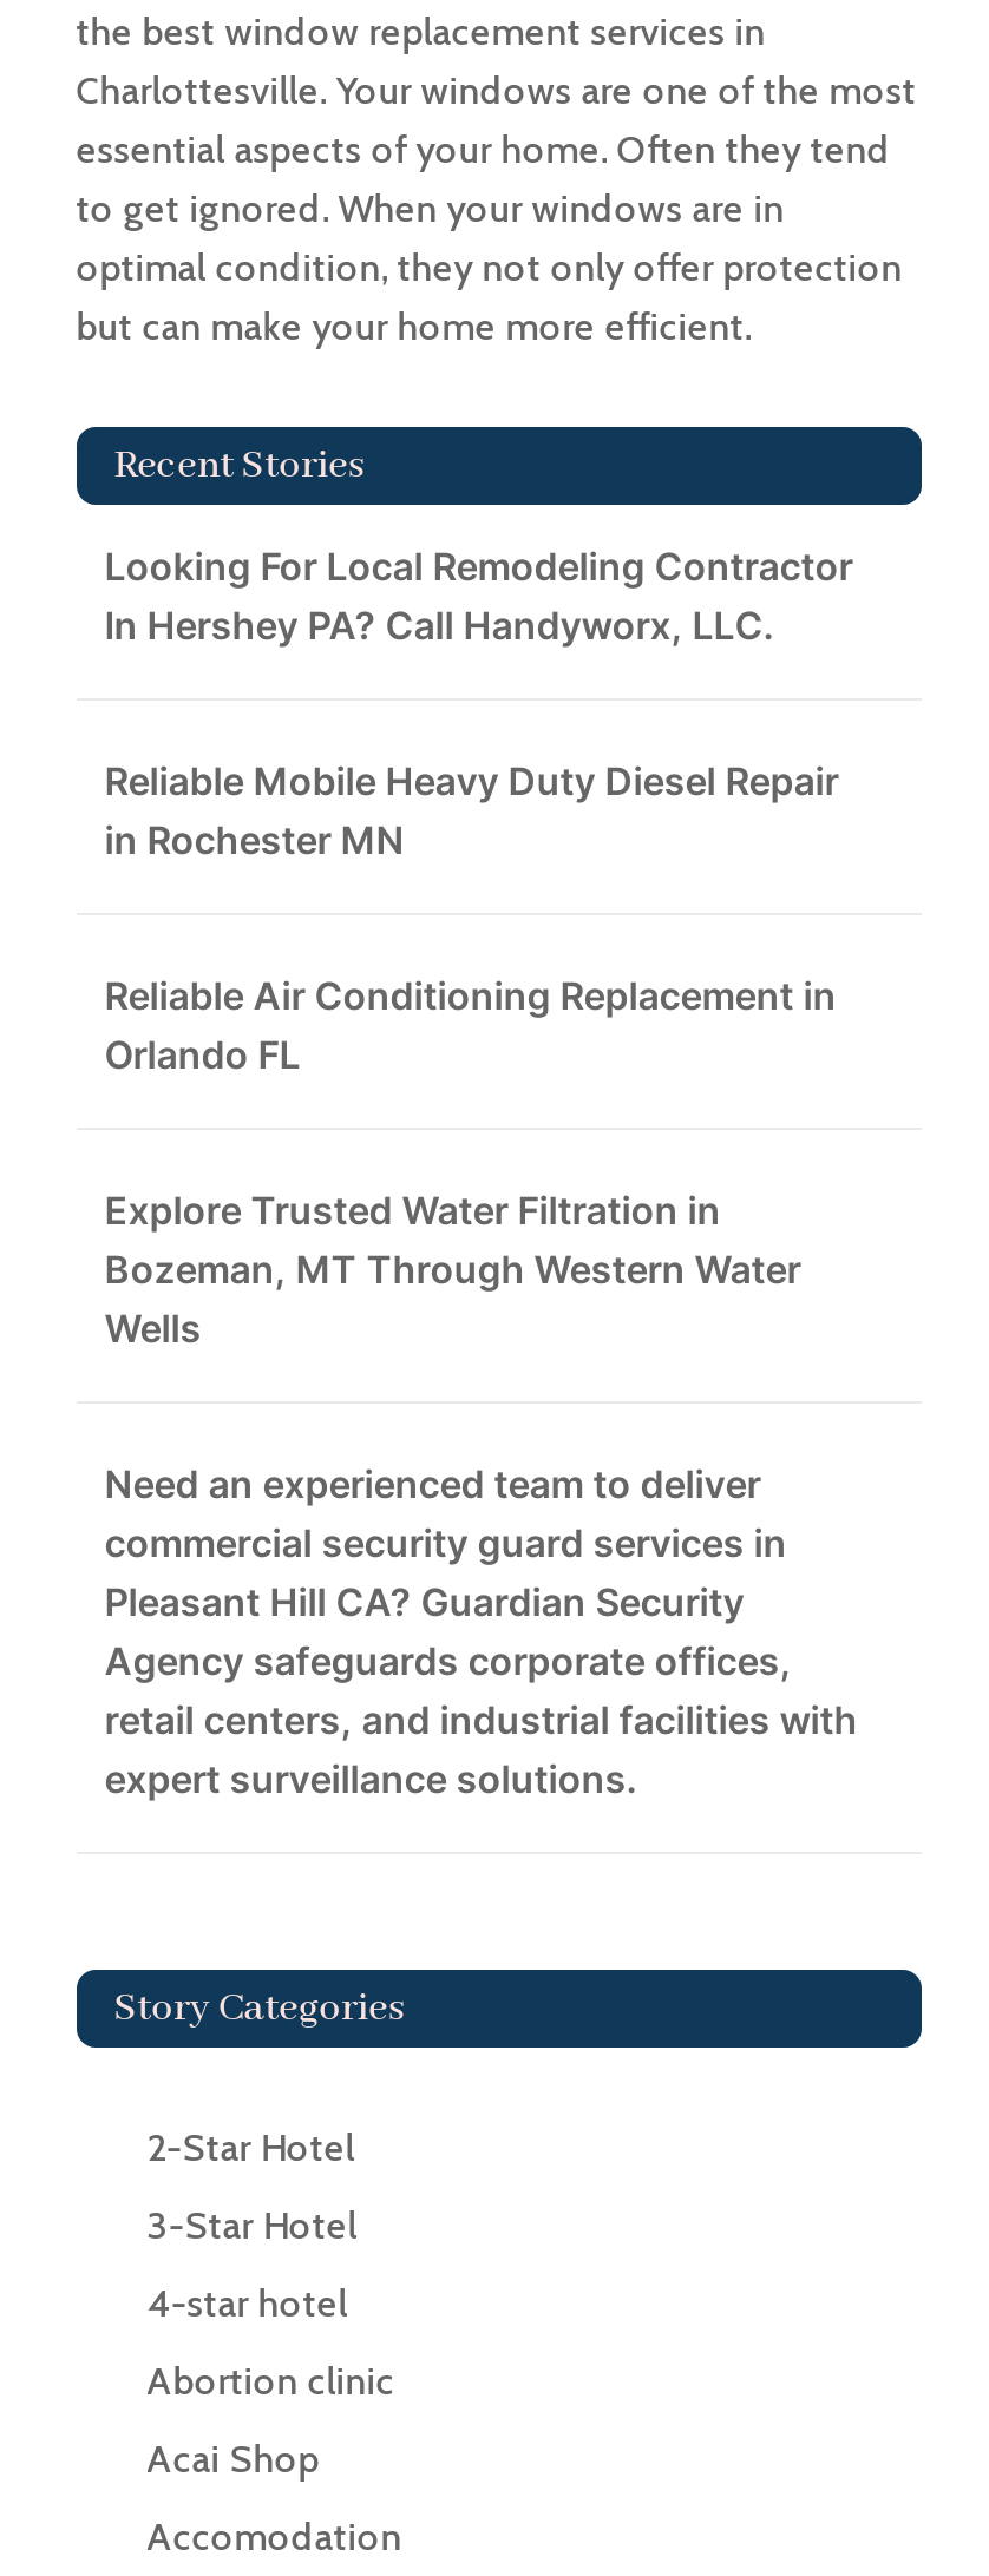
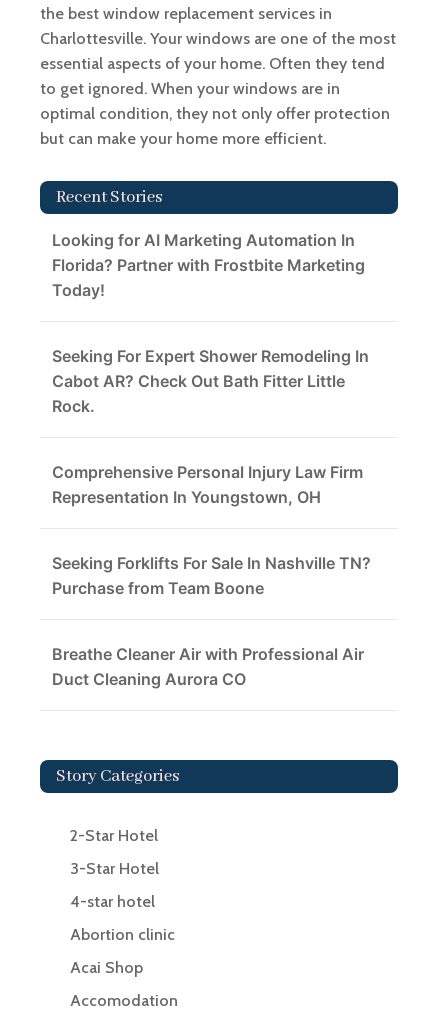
[105,543,853,649] Looking For Local Remodeling Contractor | In Hershey PA? Call Handyworx, LLC. -> [52,230,365,300] Looking for AI Marketing Automation In | Florida? Partner with Frostbite Marketing | Today!
[105,757,839,864] Reliable Mobile Heavy Duty Diesel Repair | in Rochester MN -> [52,346,369,416] Seeking For Expert Shower Remodeling In | Cabot AR? Check Out Bath Fitter Little | Rock.
[105,972,836,1078] Reliable Air Conditioning Replacement in | Orlando FL -> [52,462,363,507] Comprehensive Personal Injury Law Firm | Representation In Youngstown, OH
[105,1187,801,1352] Explore Trusted Water Filtration in | Bozeman, MT Through Western Water | Wells -> [52,553,371,598] Seeking Forklifts For Sale In Nashville TN? | Purchase from Team Boone
[105,1460,858,1802] Need an experienced team to deliver | commercial security guard services in | Pleasant Hill CA? Guardian Security | Agency safeguards corporate offices, | retail centers, and industrial facilities with | expert surveillance solutions. -> [52,644,364,689] Breathe Cleaner Air with Professional Air | Duct Cleaning Aurora CO

